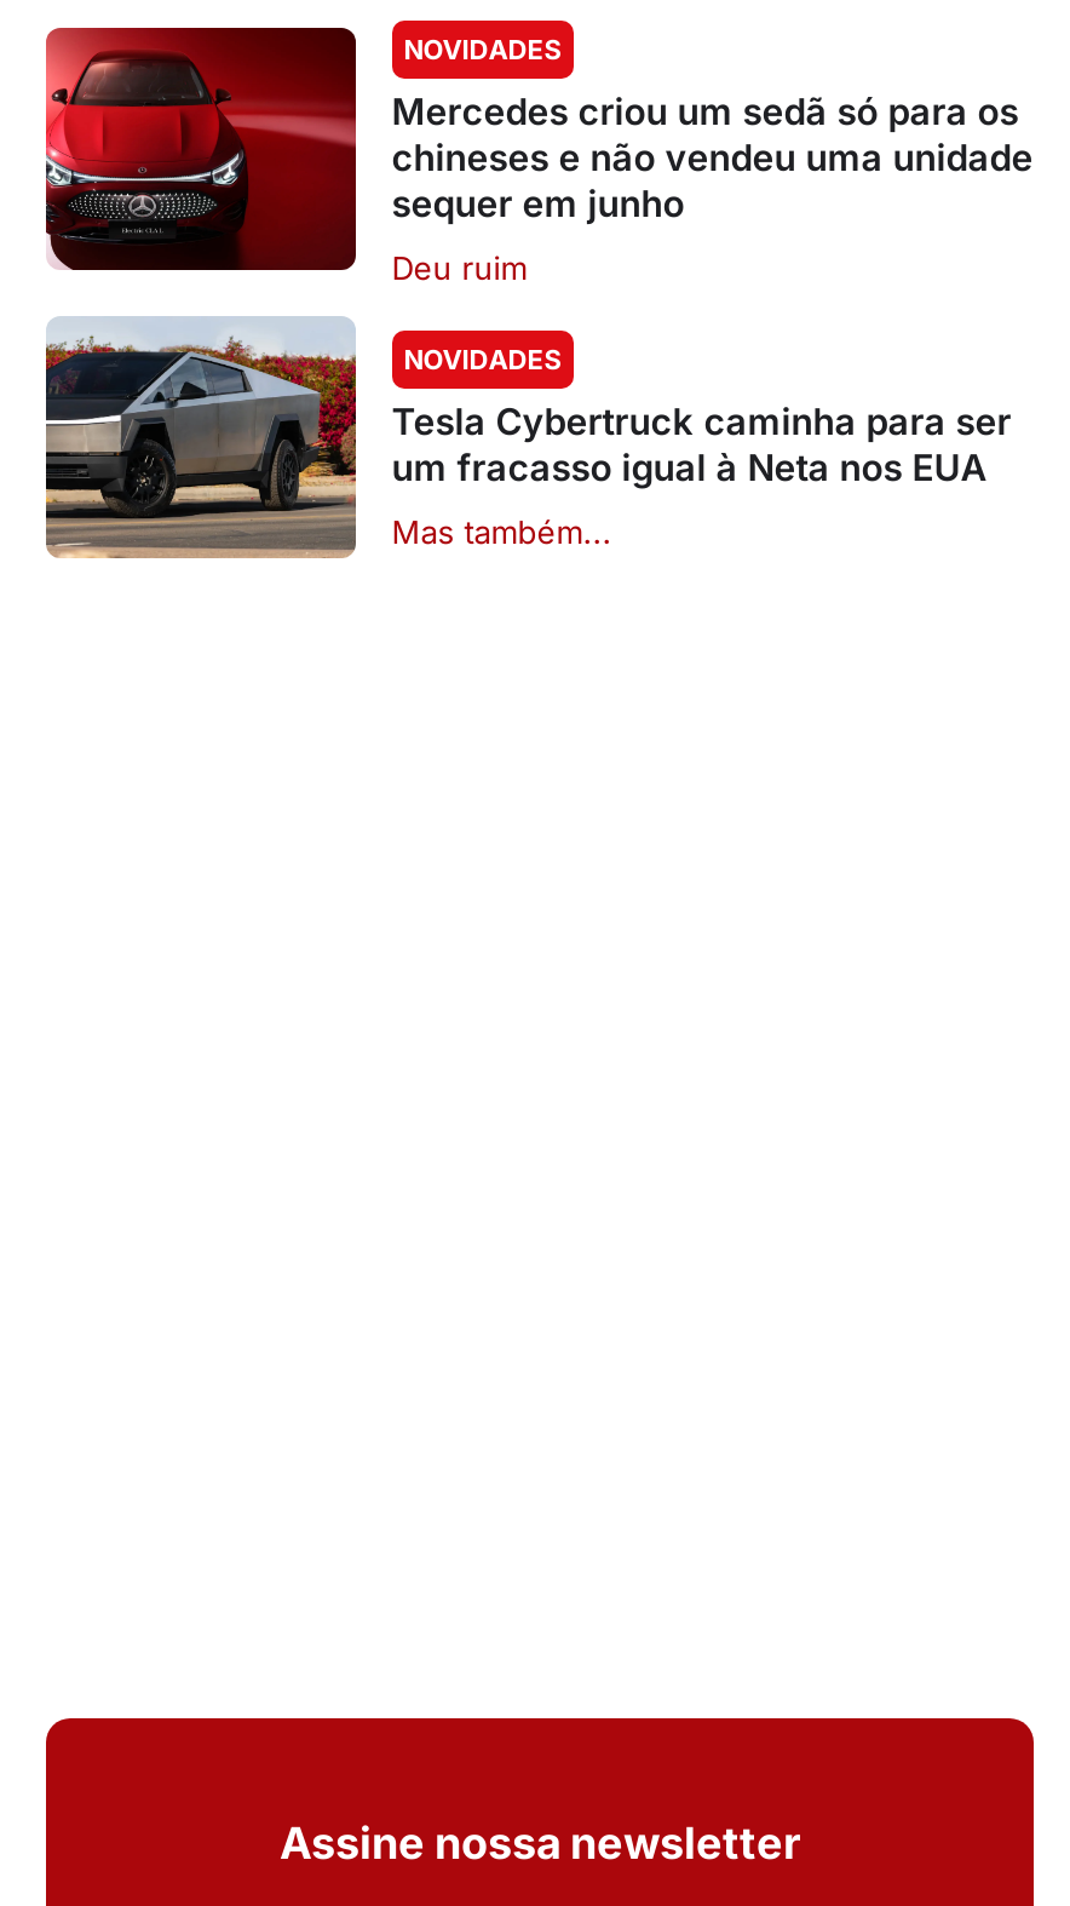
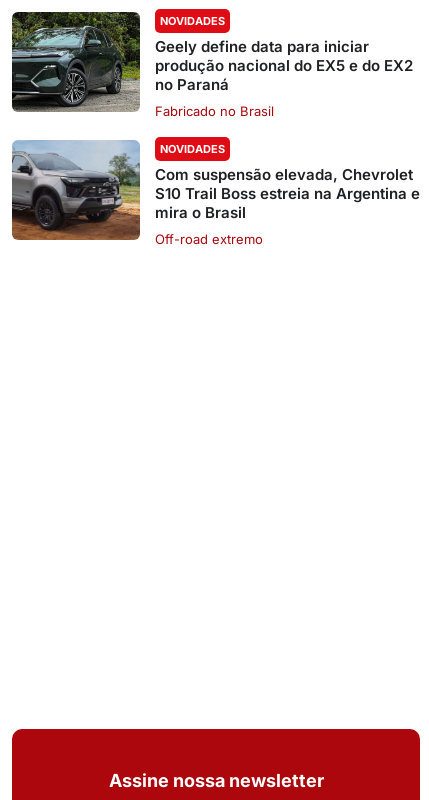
[44,24,1033,271] [image] | Mercedes criou um sedã só para os | chineses e não vendeu uma unidade | sequer em junho -> [11,11,413,112] [image] | Geely define data para iniciar | produção nacional do EX5 e do EX2 | no Paraná
[392,249,527,288] Deu ruim -> [155,103,274,119] Fabricado no Brasil
[44,317,1011,559] [image] | Tesla Cybertruck caminha para ser | um fracasso igual à Neta nos EUA -> [12,132,420,241] [image] | Com suspensão elevada, Chevrolet | S10 Trail Boss estreia na Argentina e | mira o Brasil
[392,513,612,552] Mas também... -> [155,231,263,247] Off-road extremo

